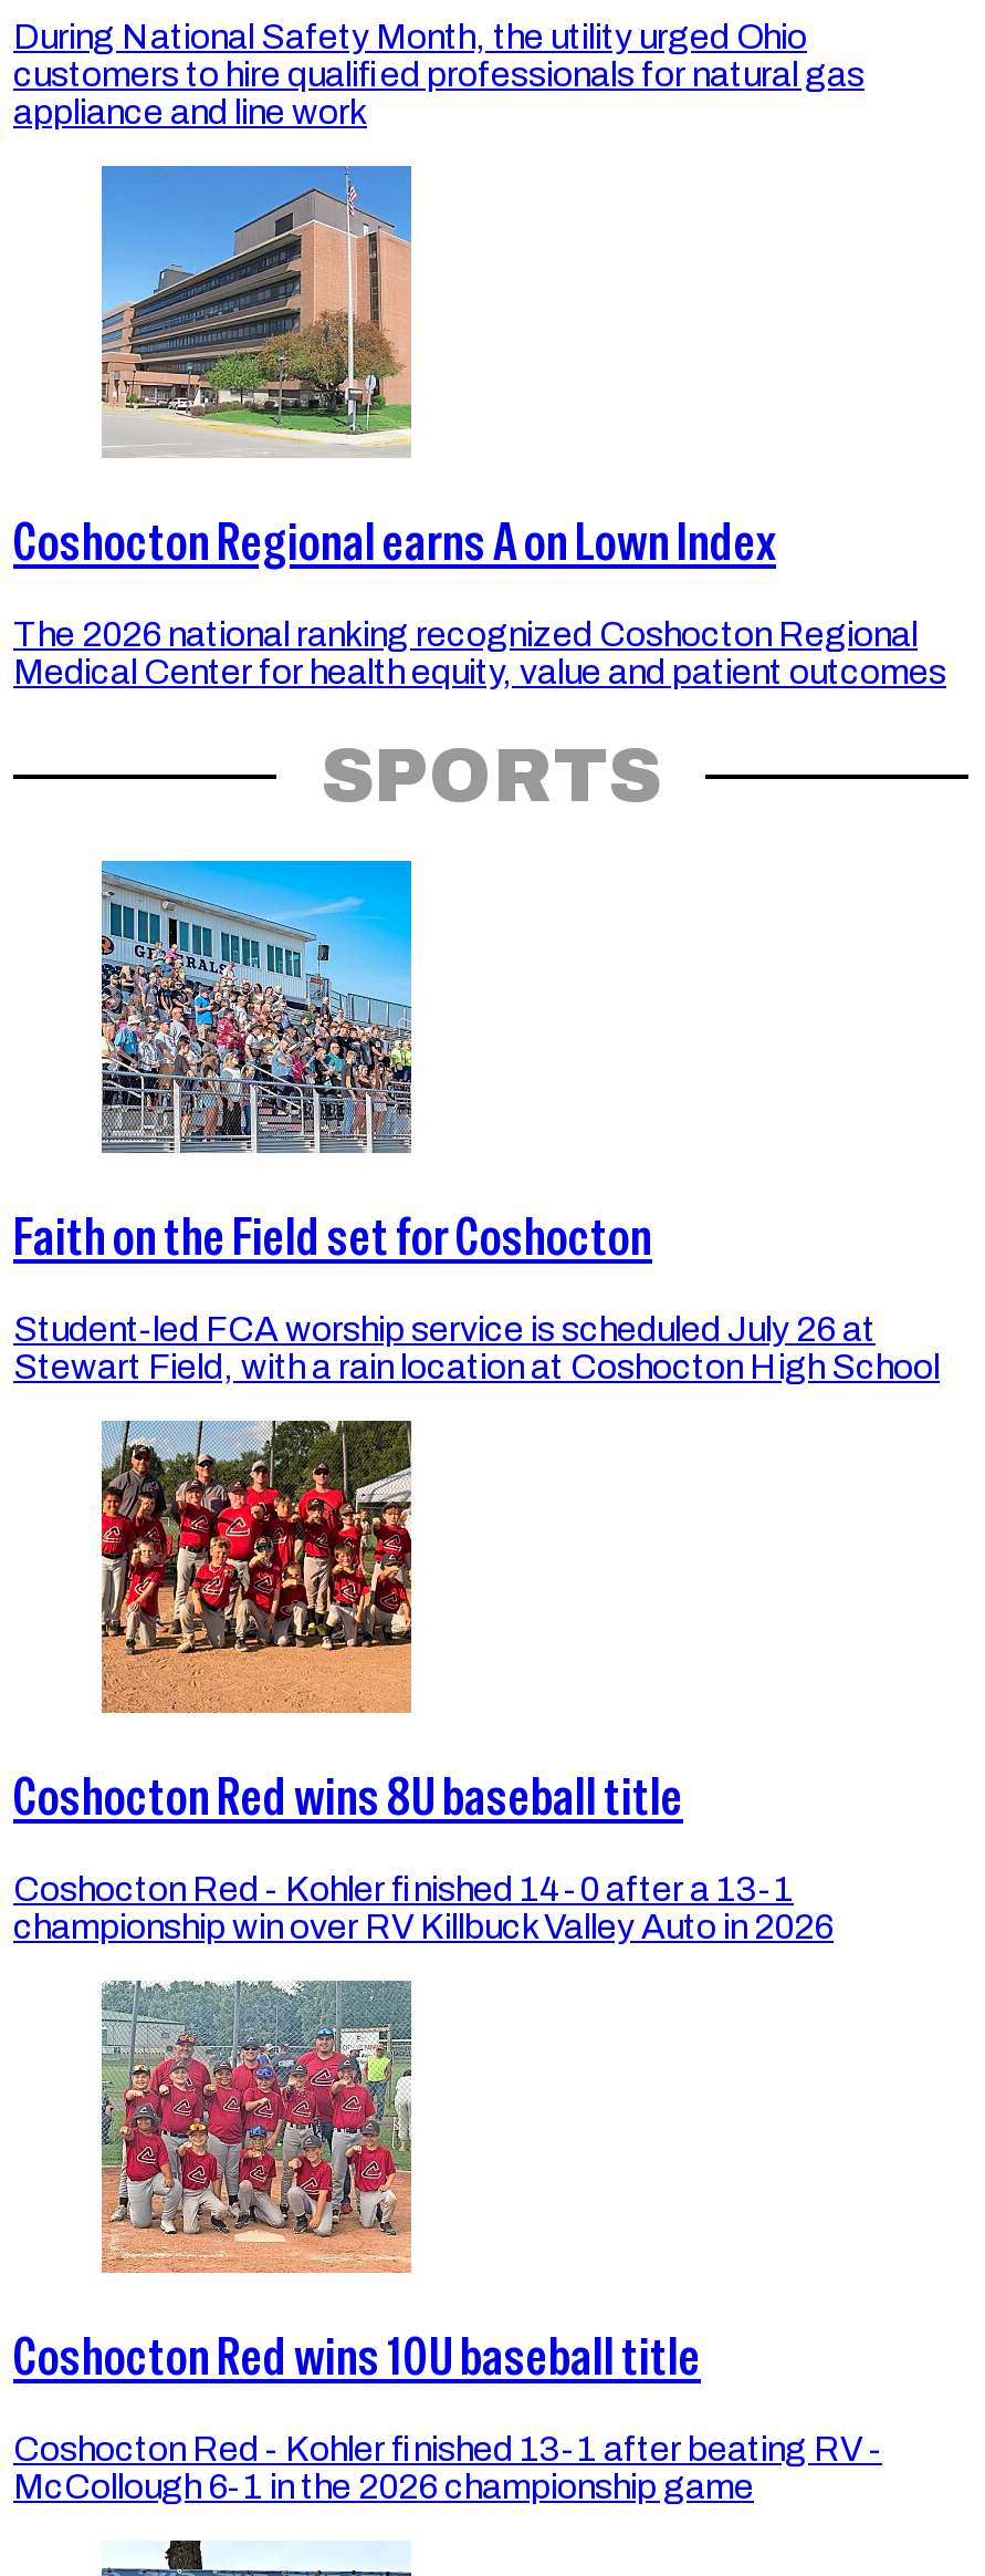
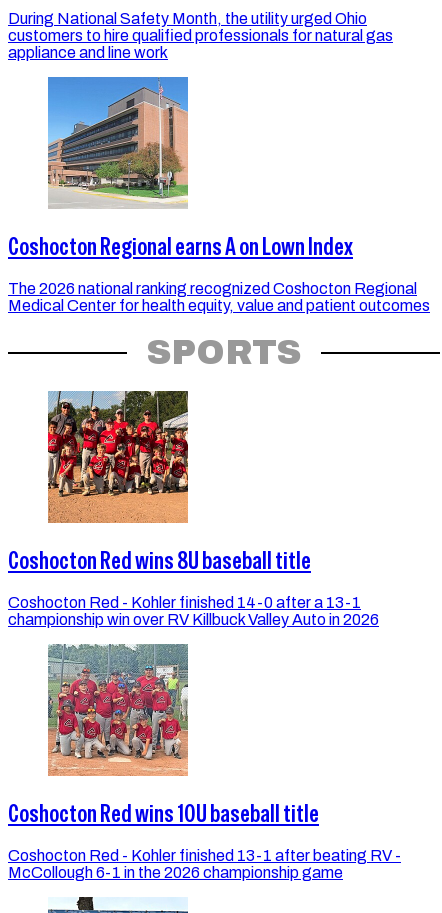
[13,859,940,1385] [image] | Faith on the Field set for Coshocton | Student-led FCA worship service is scheduled July 26 at | Stewart Field, with a rain location at Coshocton High School -> none

